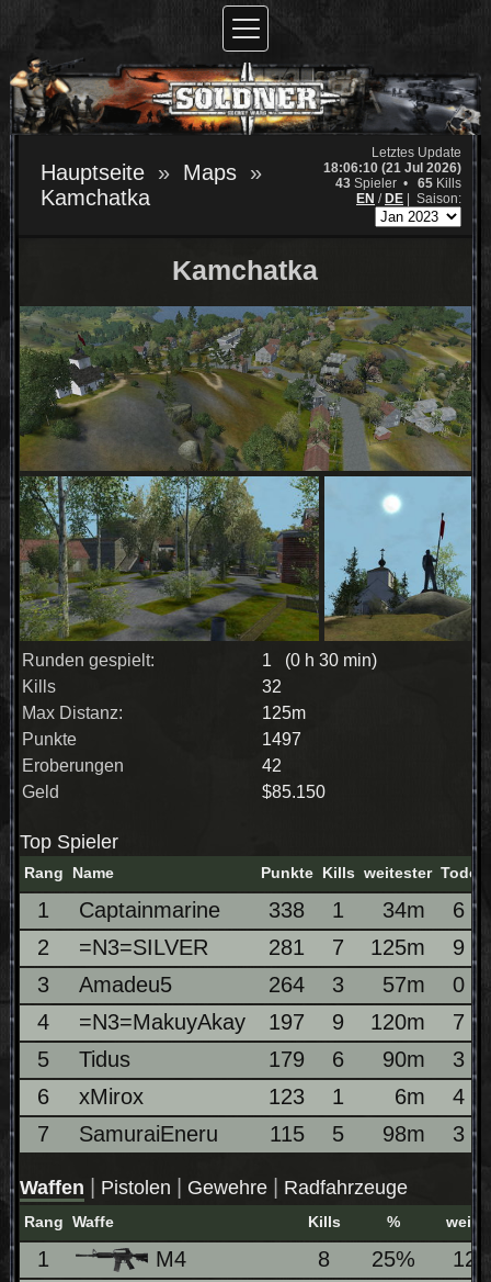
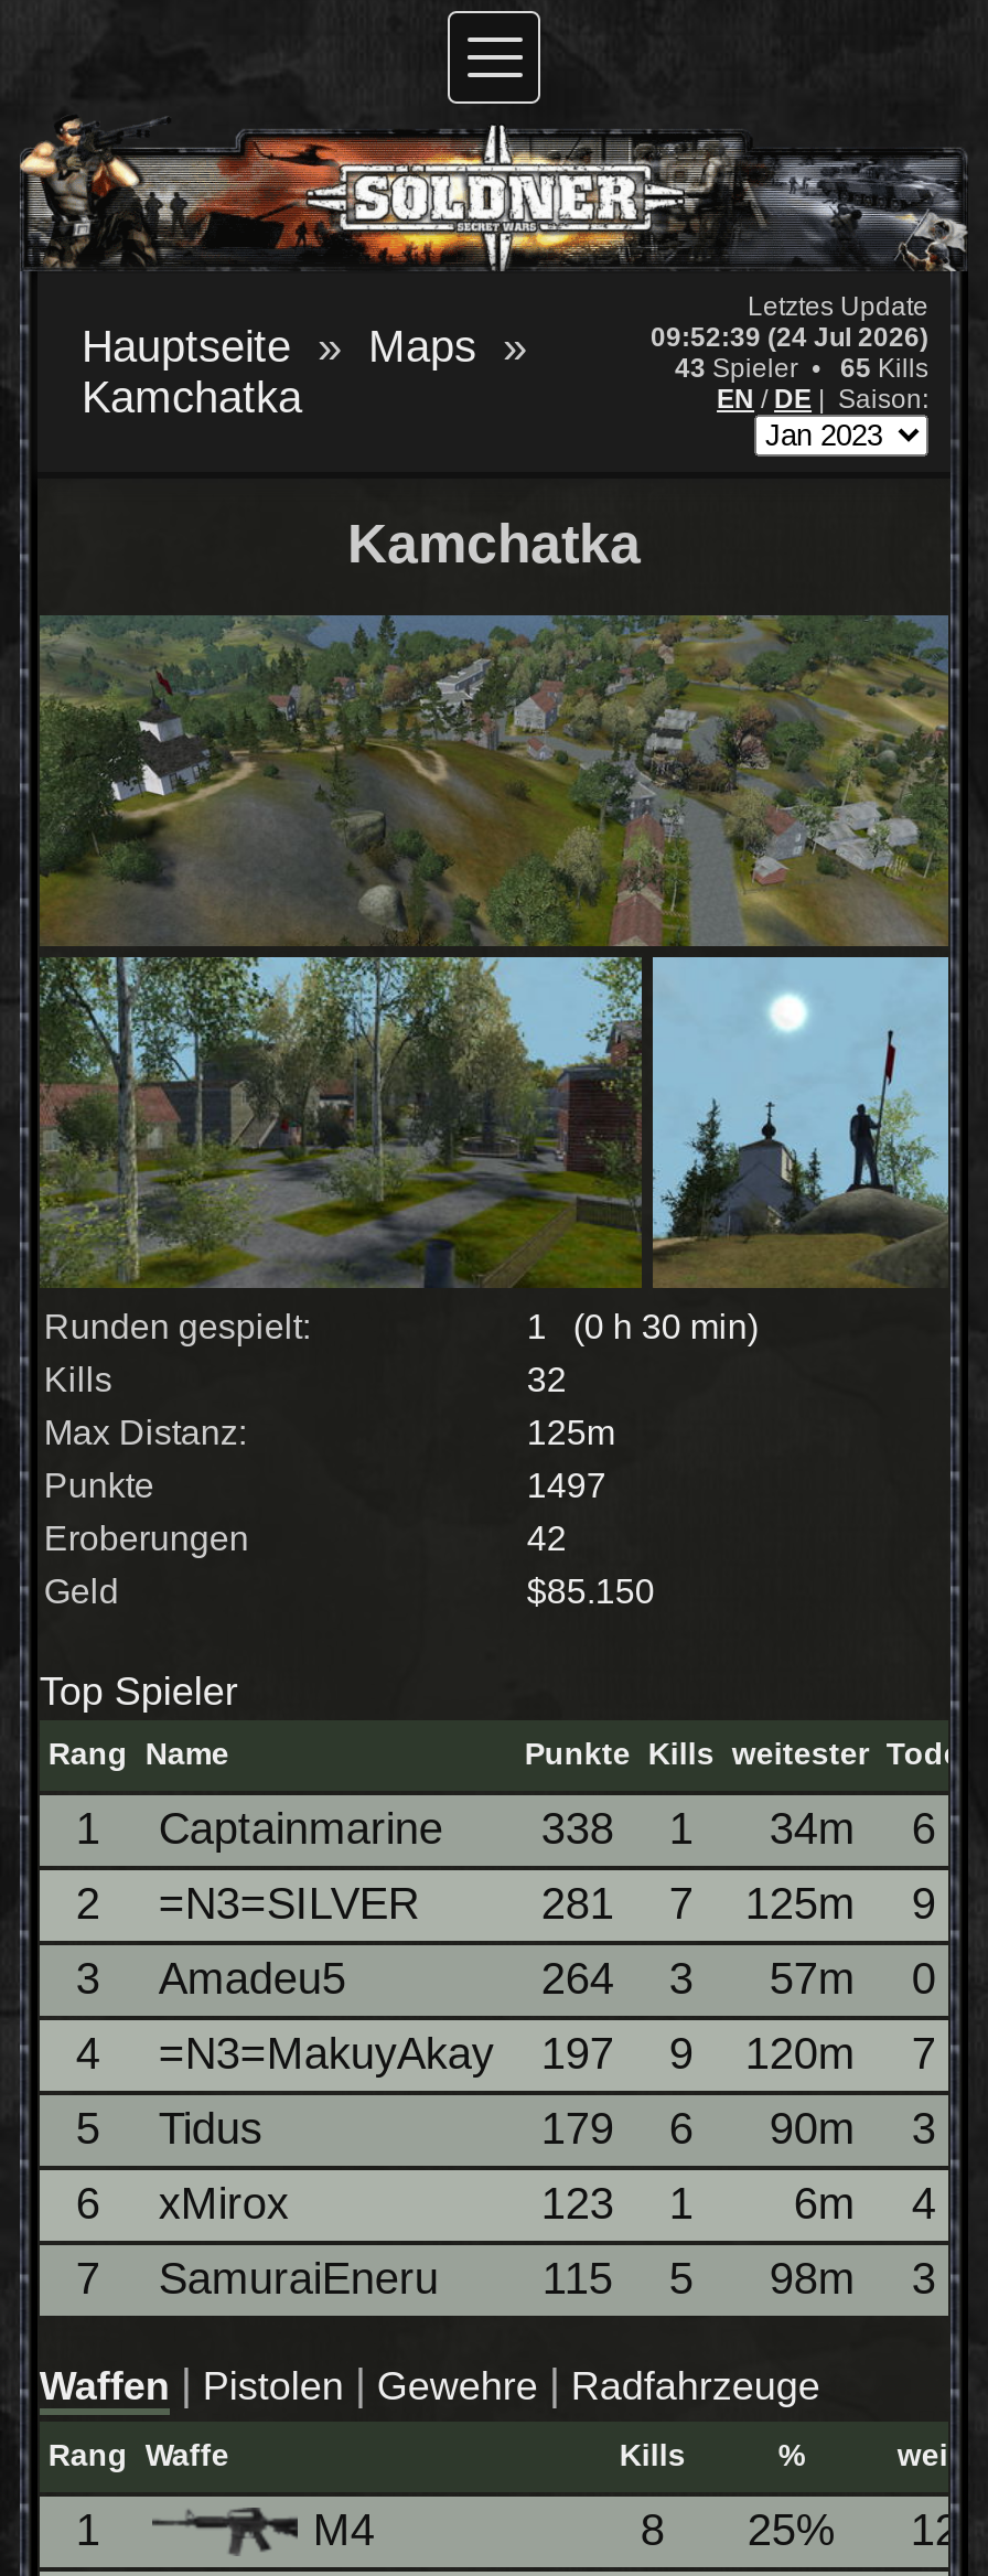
[323,160,461,175] 18:06:10 (21 Jul 2026) -> [651,321,928,352] 09:52:39 (24 Jul 2026)

